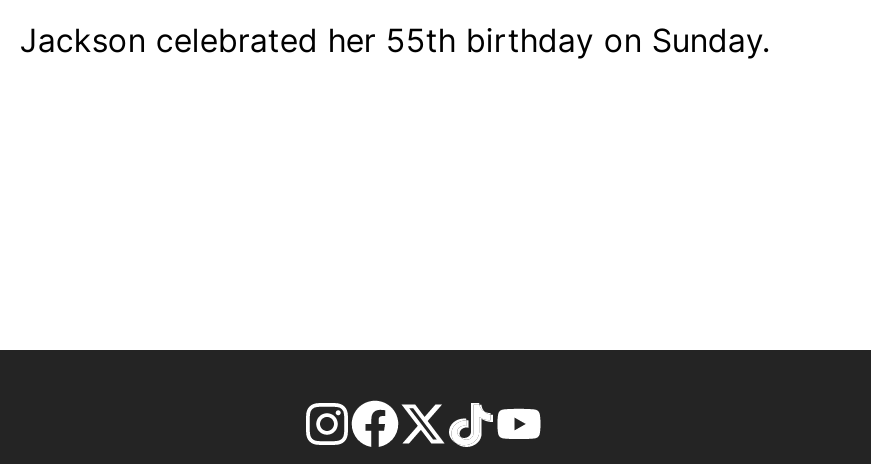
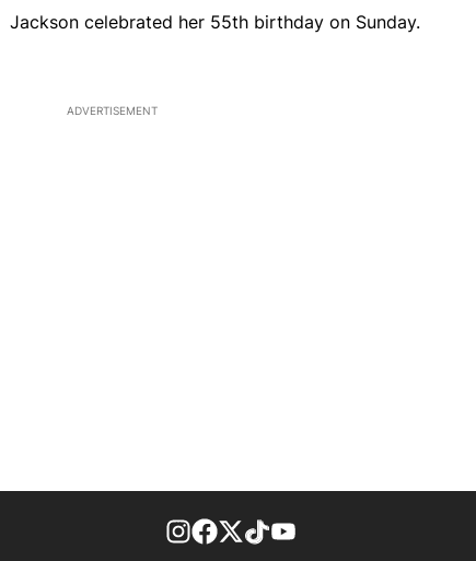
none -> [67,104,158,117] ADVERTISEMENT

